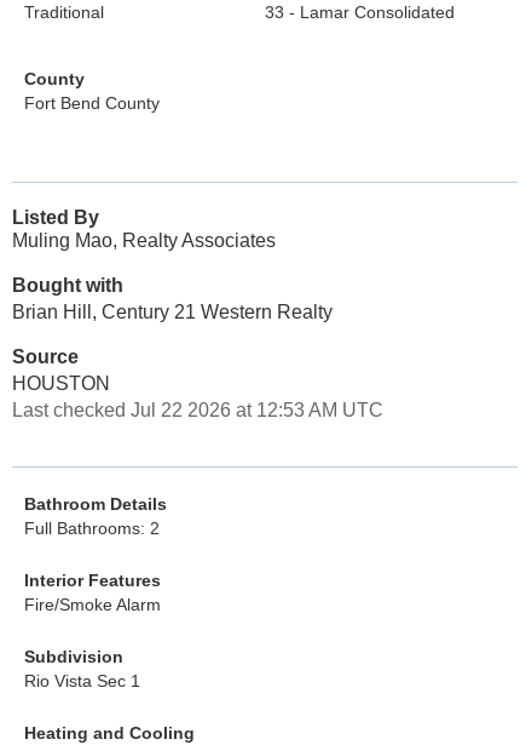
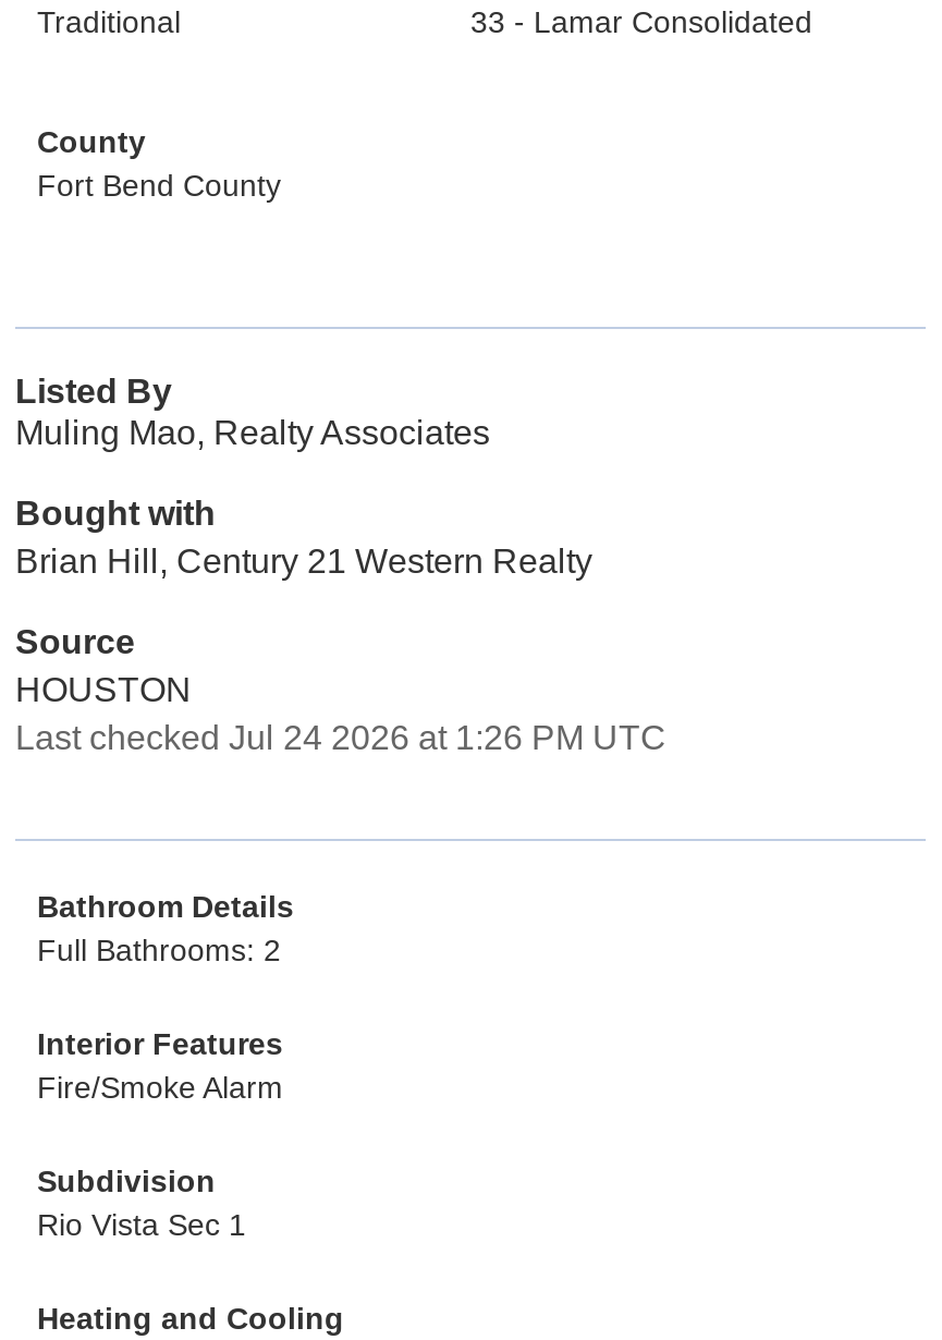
[12,400,383,420] Last checked Jul 22 2026 at 12:53 AM UTC -> [15,719,666,756] Last checked Jul 24 2026 at 1:26 PM UTC

